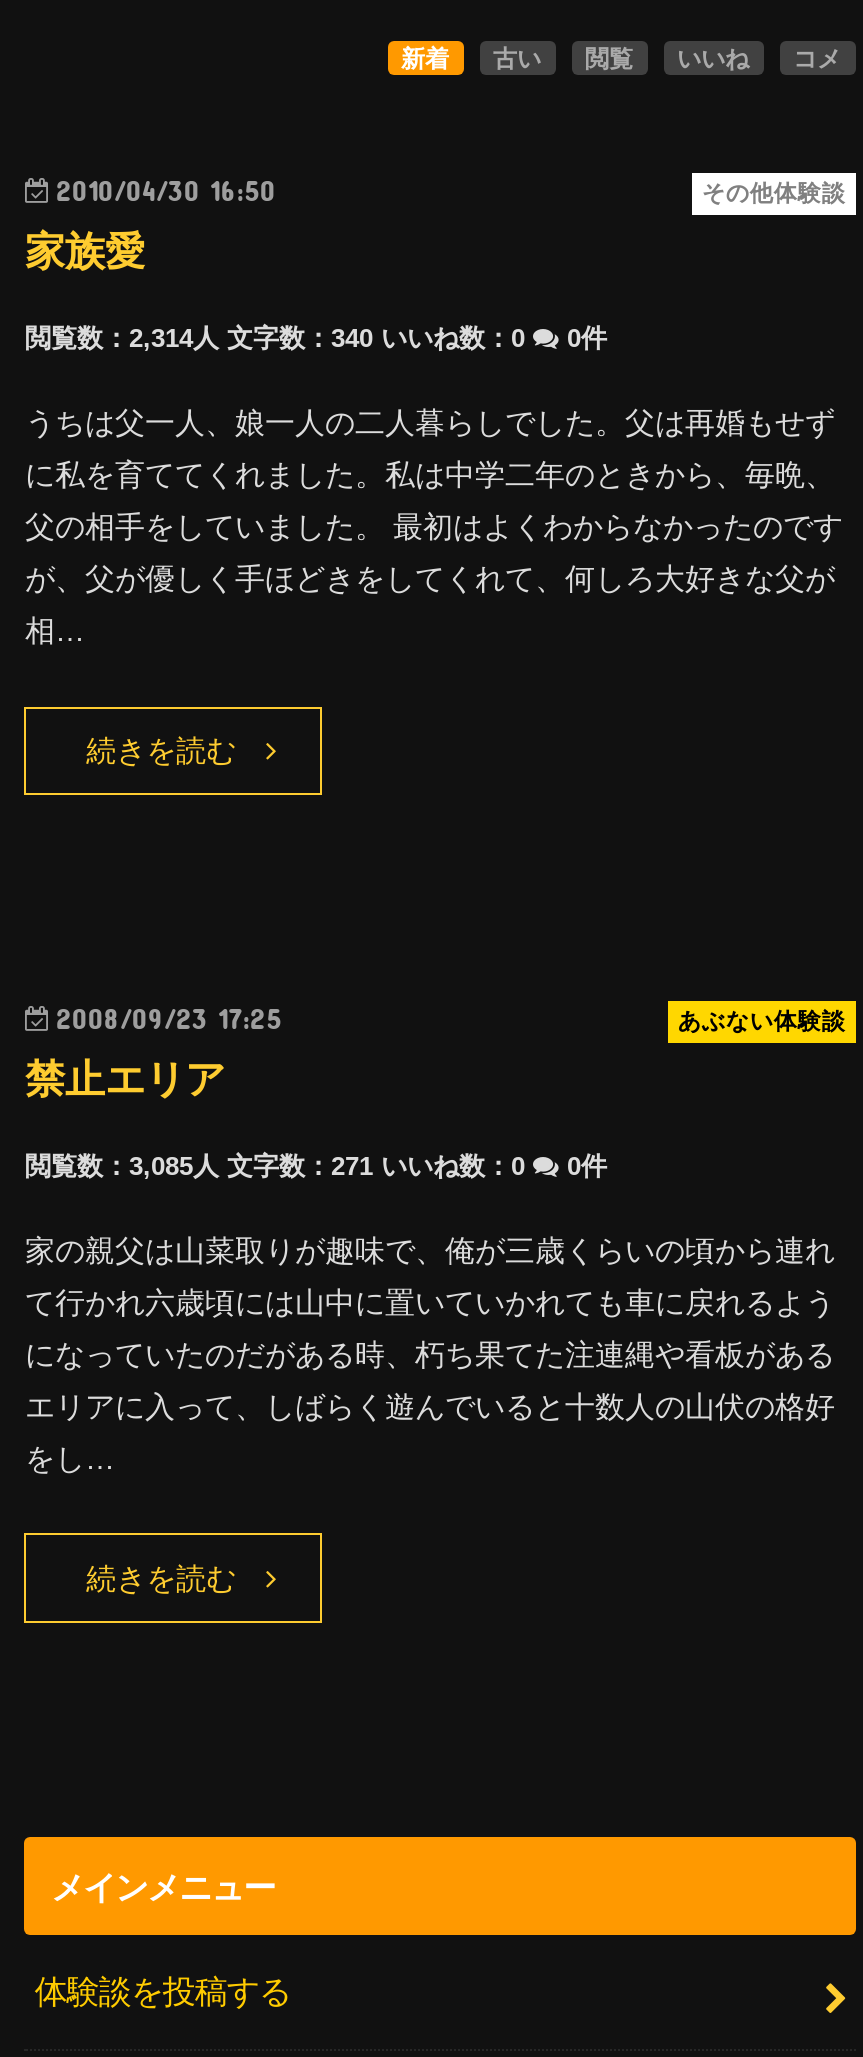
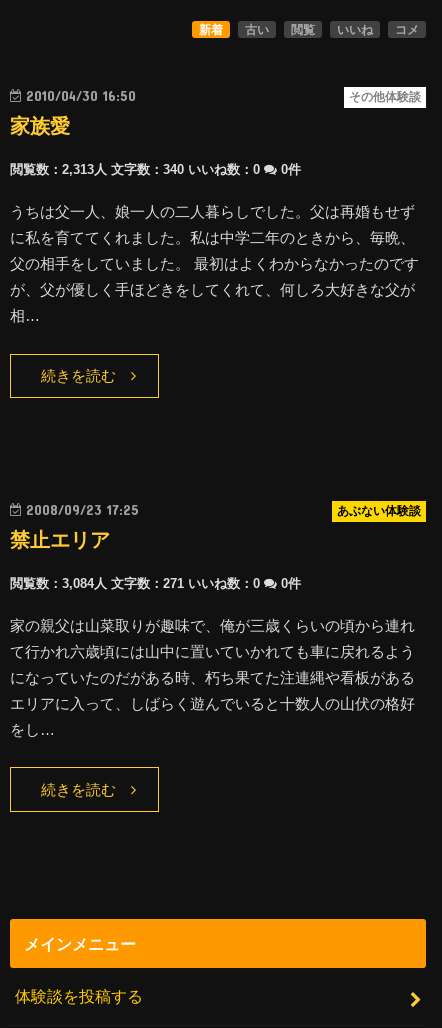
[25,324,525,354] 閲覧数：2,314人 文字数：340 いいね数：0 -> [10,162,260,177] 閲覧数：2,313人 文字数：340 いいね数：0
[25,1151,525,1181] 閲覧数：3,085人 文字数：271 いいね数：0 -> [10,576,260,591] 閲覧数：3,084人 文字数：271 いいね数：0

